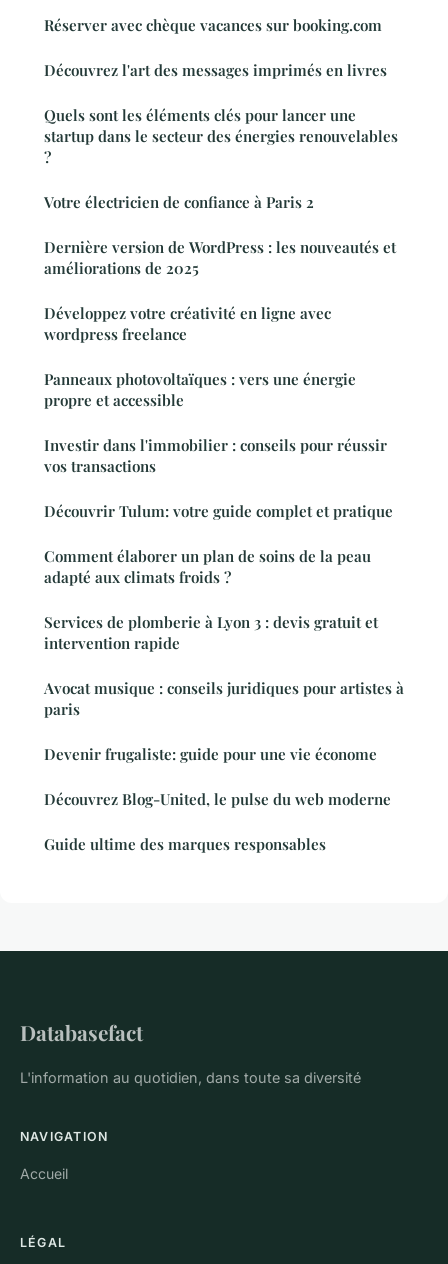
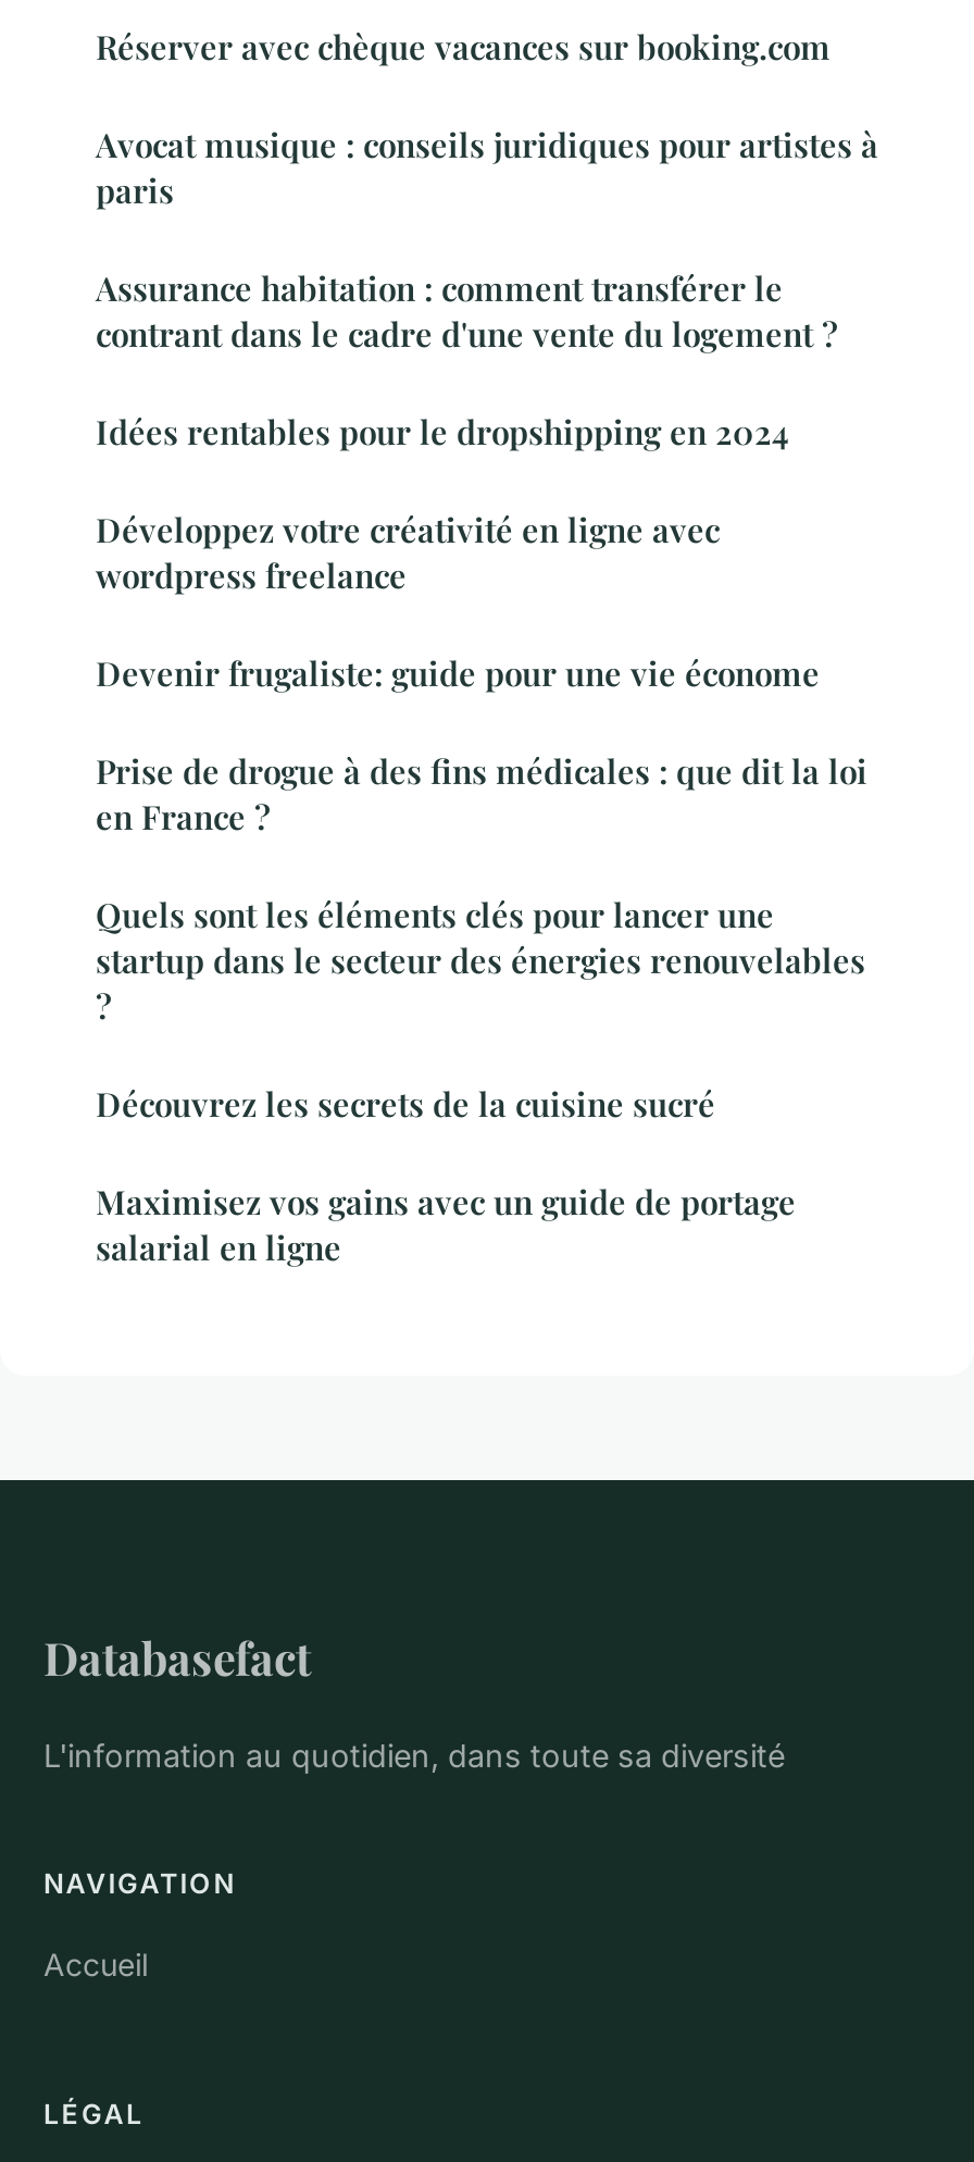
[44,60,387,80] Découvrez l'art des messages imprimés en livres -> [96,267,867,839] Assurance habitation : comment transférer le | contrant dans le cadre d'une vente du logement ? | Idées rentables pour le dropshipping en 2024 | Prise de drogue à des fins médicales : que dit la loi | en France ?
moved [44,105,398,146] -> [96,894,865,983]: Quels sont les éléments clés pour lancer une | startup dans le secteur des énergies renouvelables
[44,192,396,854] Votre électricien de confiance à Paris 2 | Dernière version de WordPress : les nouveautés et | améliorations de 2025 | Panneaux photovoltaïques : vers une énergie | propre et accessible | Investir dans l'immobilier : conseils pour réussir | vos transactions | Découvrir Tulum: votre guide complet et pratique | Comment élaborer un plan de soins de la peau | adapté aux climats froids ? | Services de plomberie à Lyon 3 : devis gratuit et | intervention rapide | Découvrez Blog-United, le pulse du web moderne | Guide ultime des marques responsables -> [96,1083,796,1270] Découvrez les secrets de la cuisine sucré | Maximisez vos gains avec un guide de portage | salarial en ligne
moved [44,303,331,344] -> [96,509,720,598]: Développez votre créativité en ligne avec | wordpress freelance
moved [44,678,404,764] -> [96,124,878,696]: Avocat musique : conseils juridiques pour artistes à | paris | Devenir frugaliste: guide pour une vie économe

